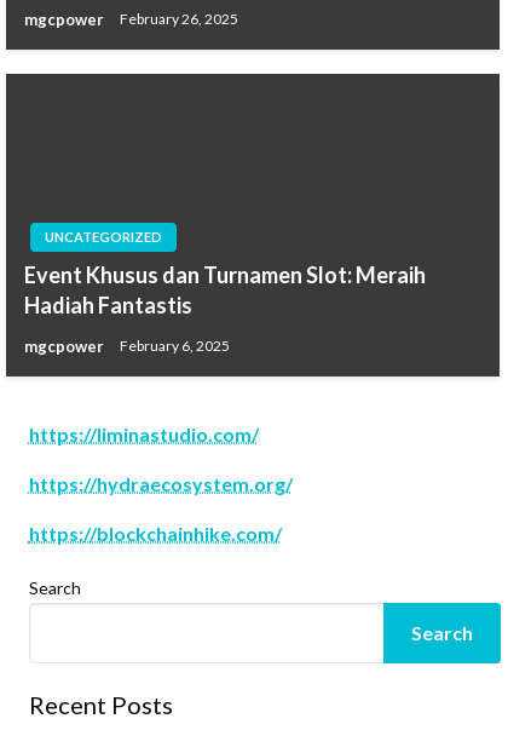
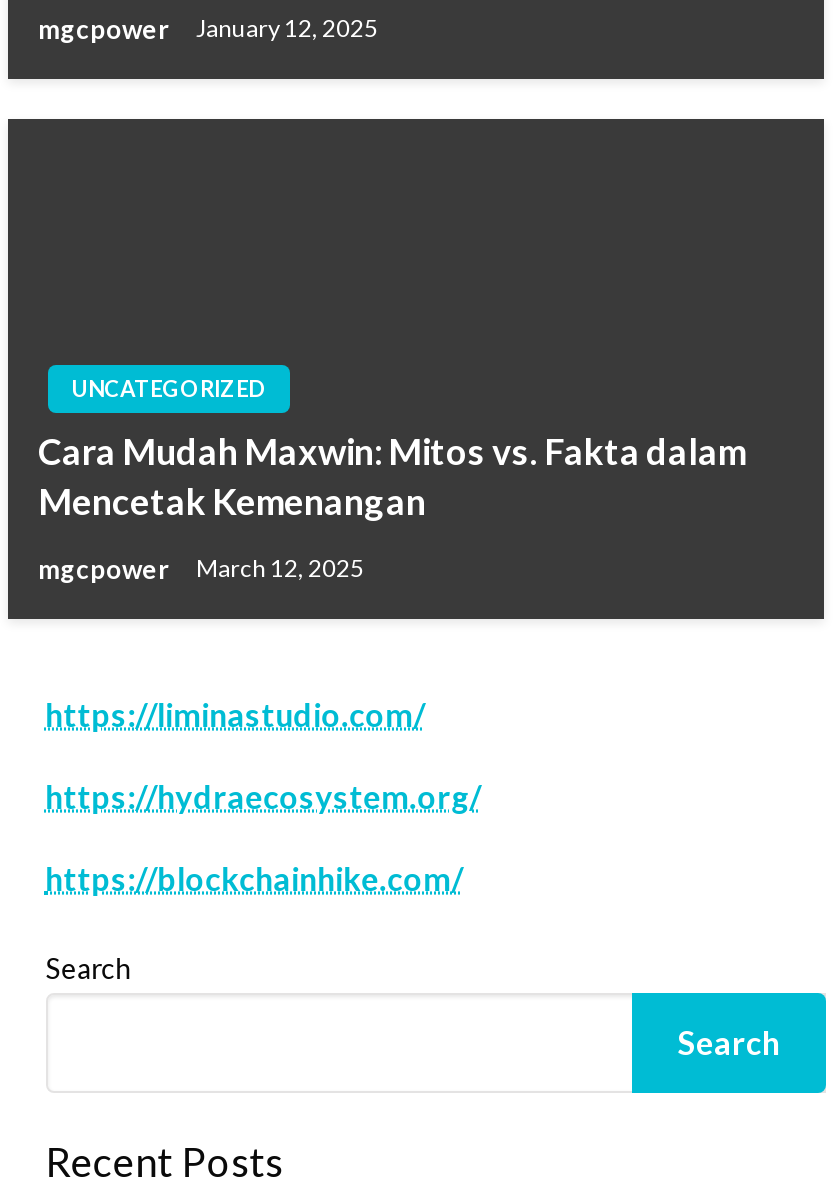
[24,9,238,29] mgcpower February 26, 2025 -> [38,13,378,45] mgcpower January 12, 2025
[24,261,426,318] Event Khusus dan Turnamen Slot: Meraih | Hadiah Fantastis -> [38,429,746,523] Cara Mudah Maxwin: Mitos vs. Fakta dalam | Mencetak Kemenangan
[24,336,230,356] mgcpower February 6, 2025 -> [38,553,364,585] mgcpower March 12, 2025

